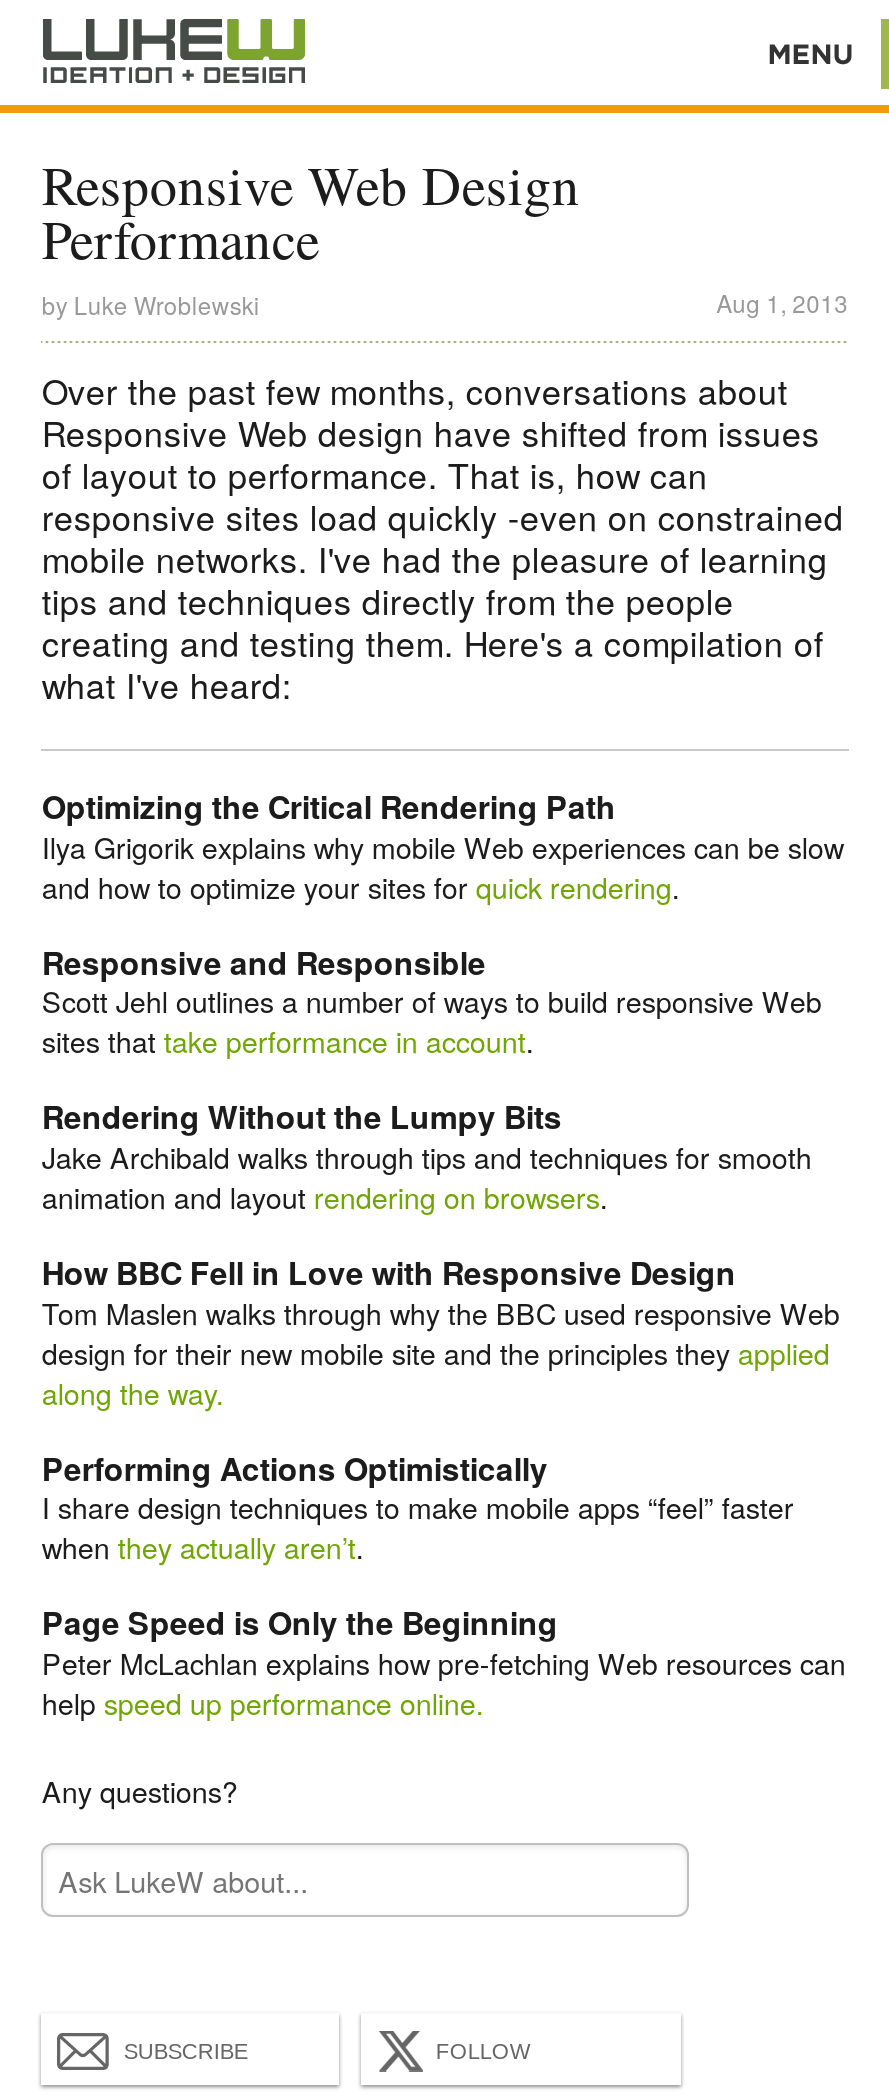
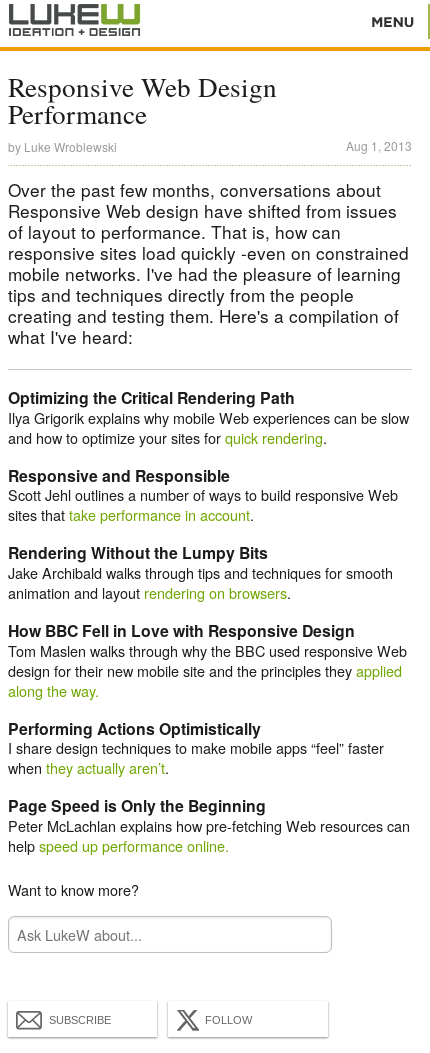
[42,1768,238,1810] Any questions? -> [8,879,139,900] Want to know more?

